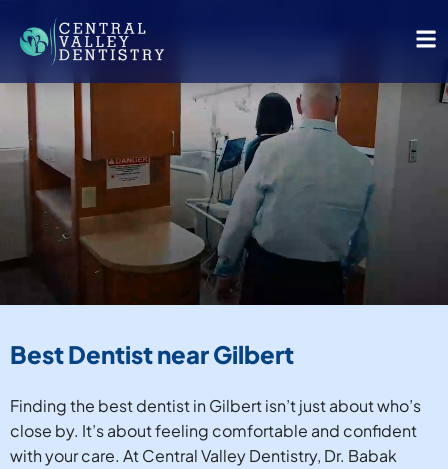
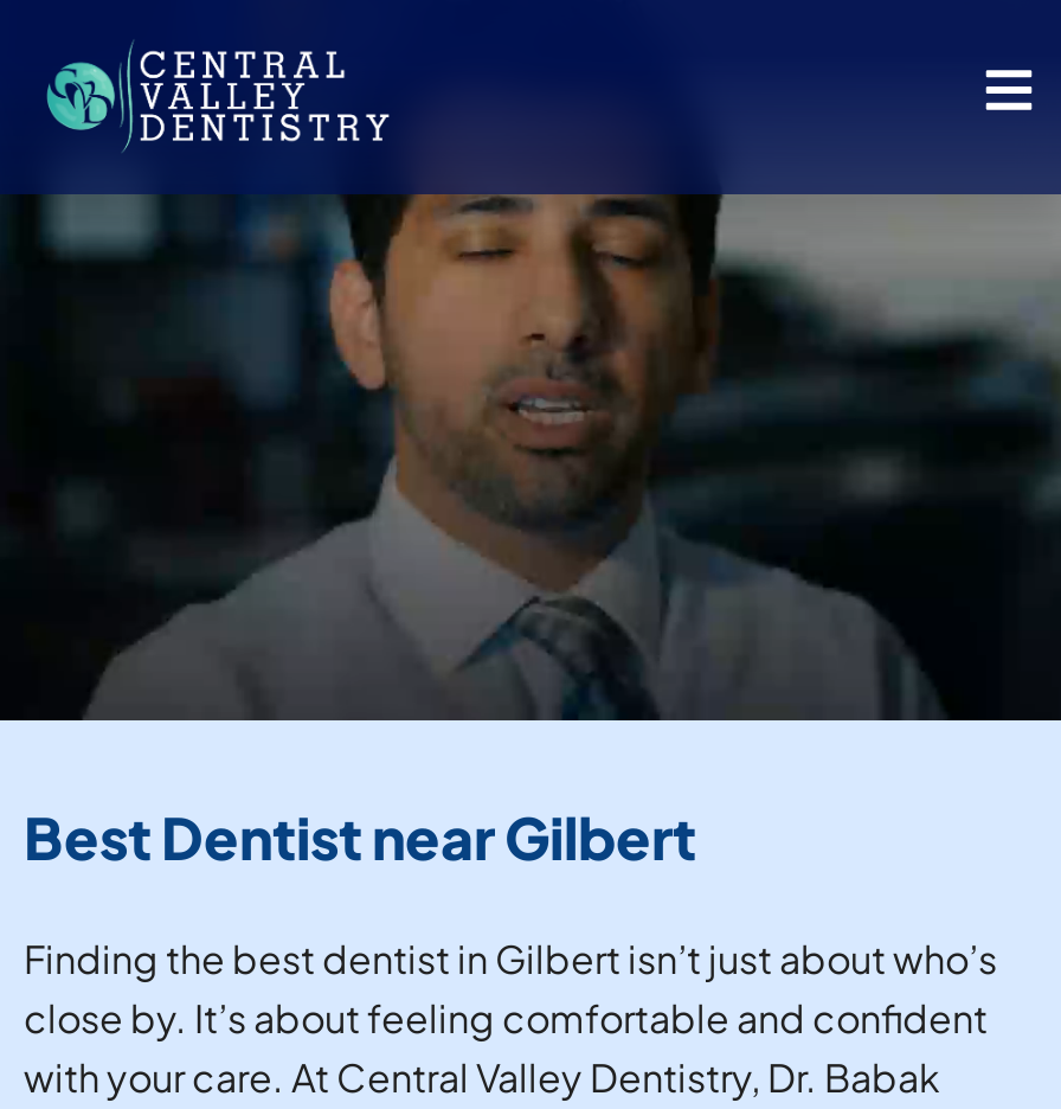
[3,54,445,305] [image] -> [7,128,1054,720] [image]

